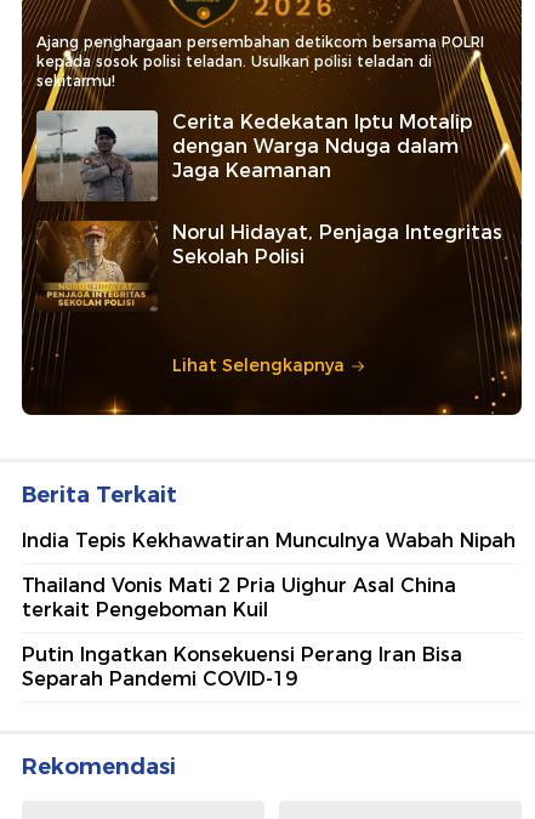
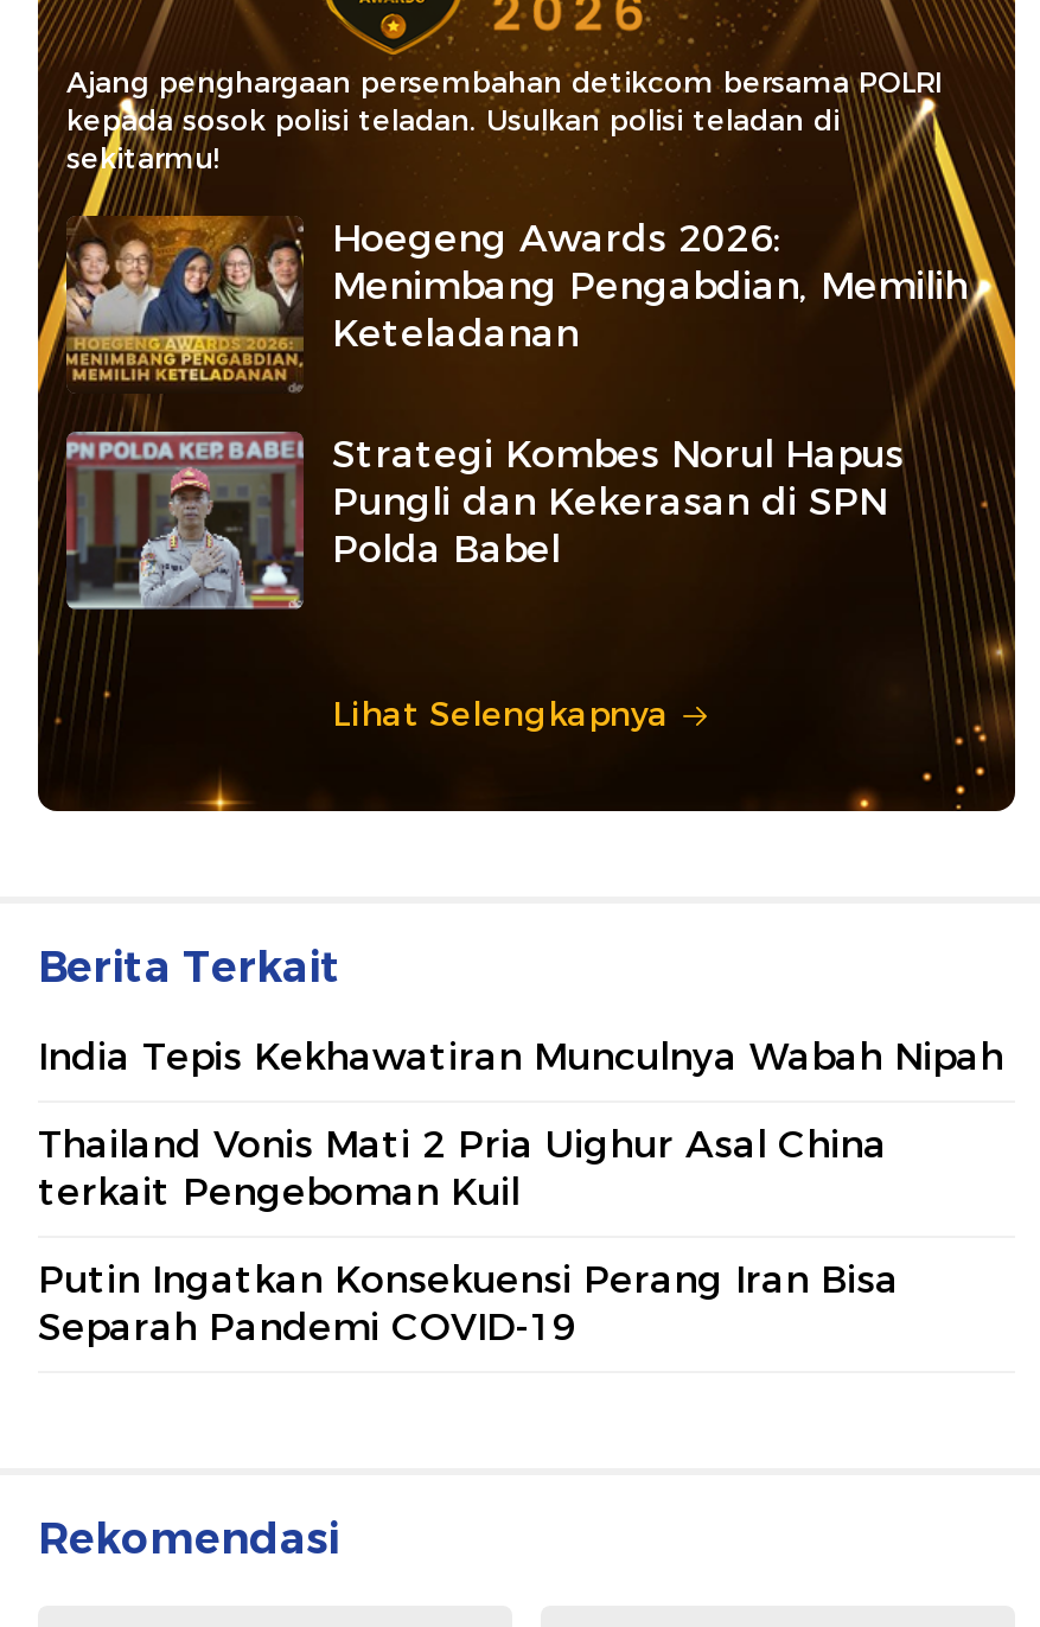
[35,109,472,201] [image] | Cerita Kedekatan Iptu Motalip | dengan Warga Nduga dalam | Jaga Keamanan -> [64,213,968,391] [image] | Hoegeng Awards 2026: | Menimbang Pengabdian, Memilih | Keteladanan
[36,220,502,312] [image] | Norul Hidayat, Penjaga Integritas | Sekolah Polisi -> [64,429,904,612] [image] | Strategi Kombes Norul Hapus | Pungli dan Kekerasan di SPN | Polda Babel

